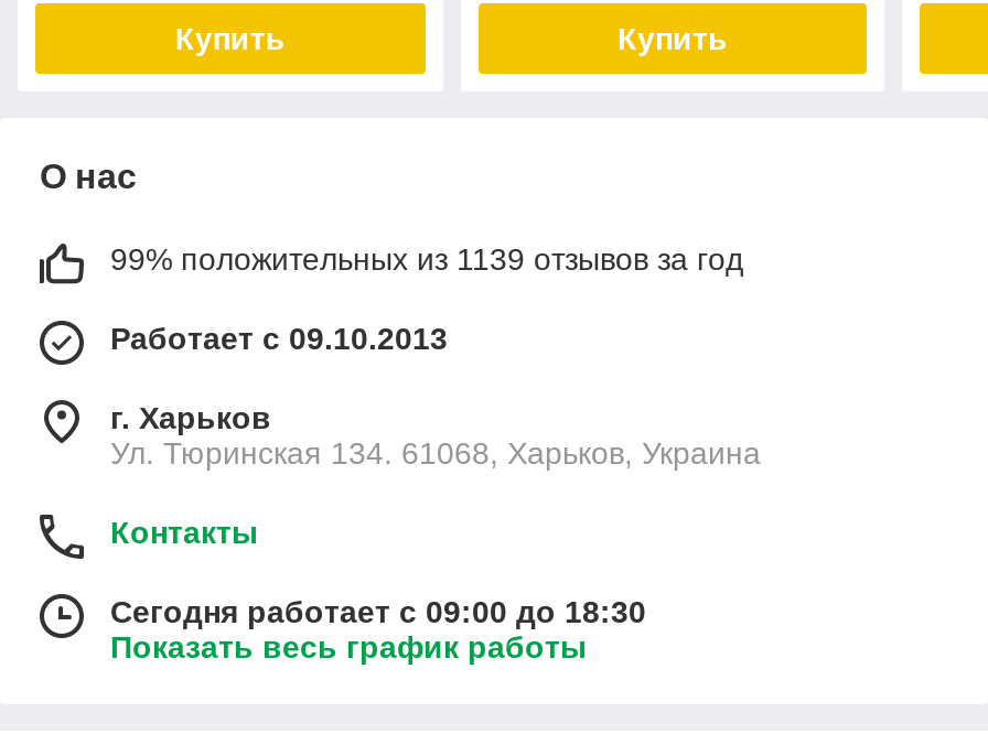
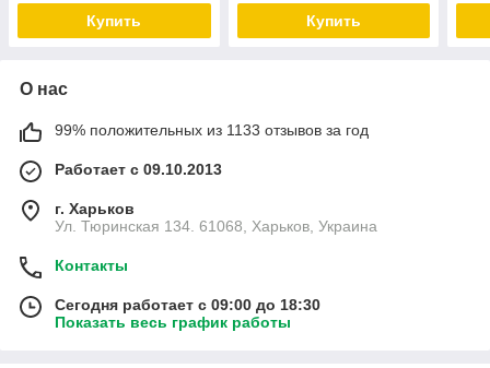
[110,242,743,278] 99% положительных из 1139 отзывов за год -> [55,122,369,139] 99% положительных из 1133 отзывов за год

